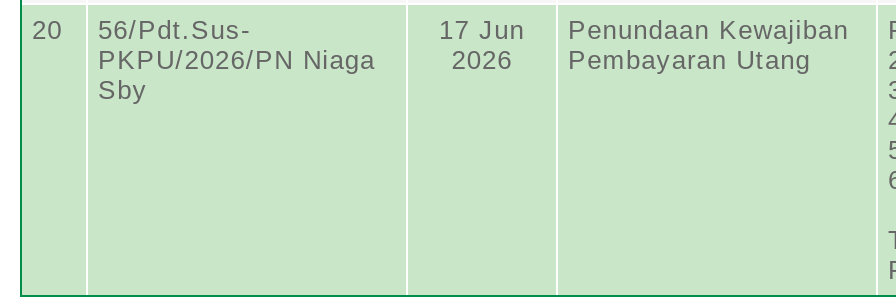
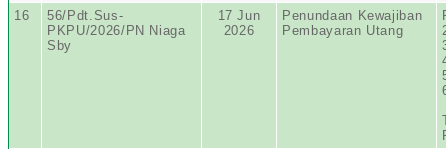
[32,15,250,45] 20 56/Pdt.Sus- -> [14,8,123,23] 16 56/Pdt.Sus-

